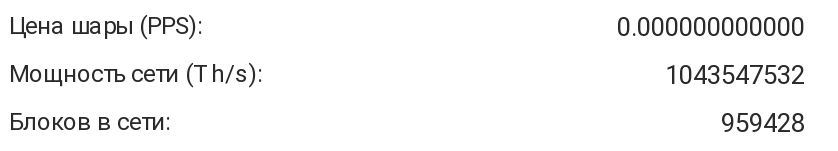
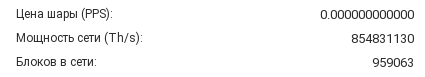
[665,60,805,90] 1043547532 -> [351,31,414,46] 854831130
[721,108,805,138] 959428 -> [372,55,414,70] 959063

